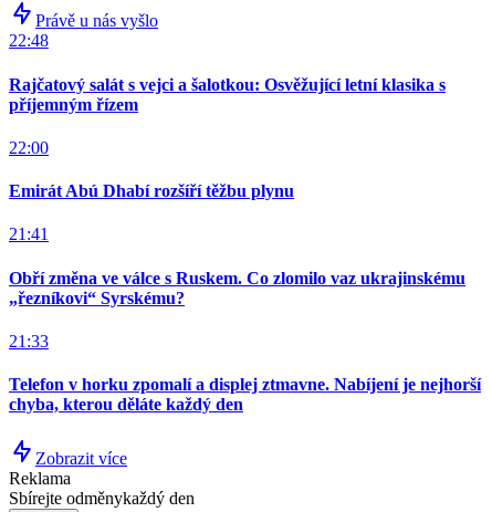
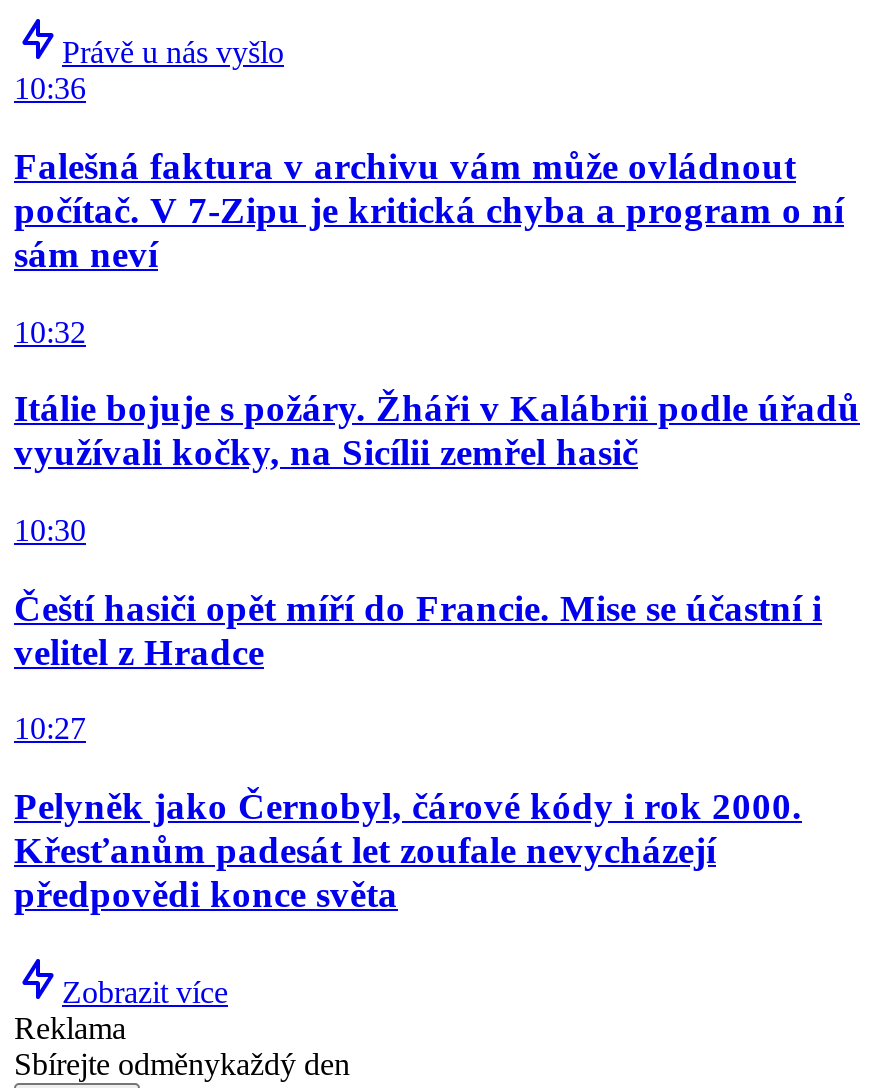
[9,31,49,50] 22:48 -> [14,72,86,106] 10:36
[9,75,446,113] Rajčatový salát s vejci a šalotkou: Osvěžující letní klasika s | příjemným řízem -> [14,145,844,275] Falešná faktura v archivu vám může ovládnout | počítač. V 7-Zipu je kritická chyba a program o ní | sám neví
[9,138,49,157] 22:00 -> [14,315,86,349] 10:32
[9,181,294,200] Emirát Abú Dhabí rozšíří těžbu plynu -> [14,388,860,474] Itálie bojuje s požáry. Žháři v Kalábrii podle úřadů | využívali kočky, na Sicílii zemřel hasič
[9,225,49,244] 21:41 -> [14,513,86,547] 10:30
[9,268,465,307] Obří změna ve válce s Ruskem. Co zlomilo vaz ukrajinskému | „řezníkovi“ Syrskému? -> [14,587,822,673] Čeští hasiči opět míří do Francie. Mise se účastní i | velitel z Hradce
[9,332,49,350] 21:33 -> [14,712,86,746] 10:27
[9,375,481,414] Telefon v horku zpomalí a displej ztmavne. Nabíjení je nejhorší | chyba, kterou děláte každý den -> [14,786,802,916] Pelyněk jako Černobyl, čárové kódy i rok 2000. | Křesťanům padesát let zoufale nevycházejí | předpovědi konce světa

